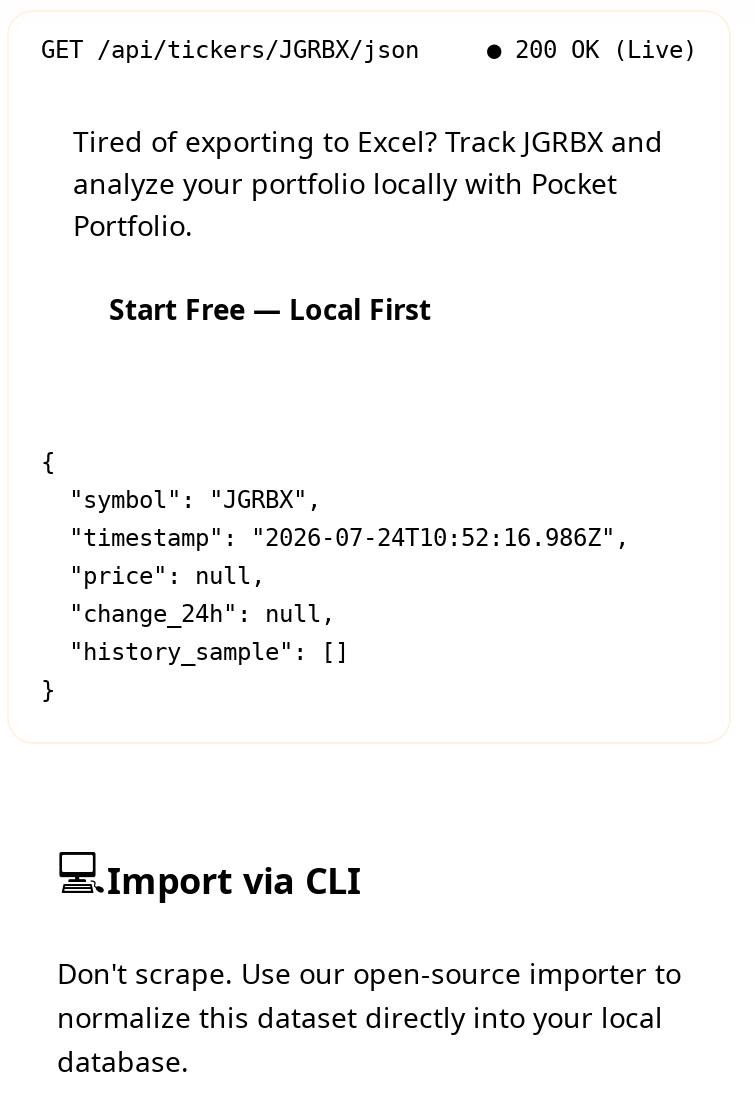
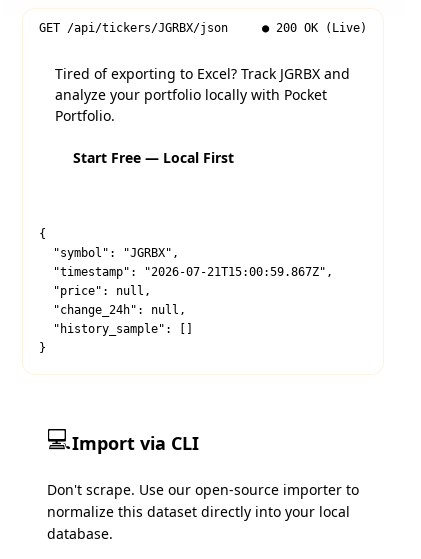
[41,524,629,552] "timestamp": "2026-07-24T10:52:16.986Z", -> [39,265,333,279] "timestamp": "2026-07-21T15:00:59.867Z",

